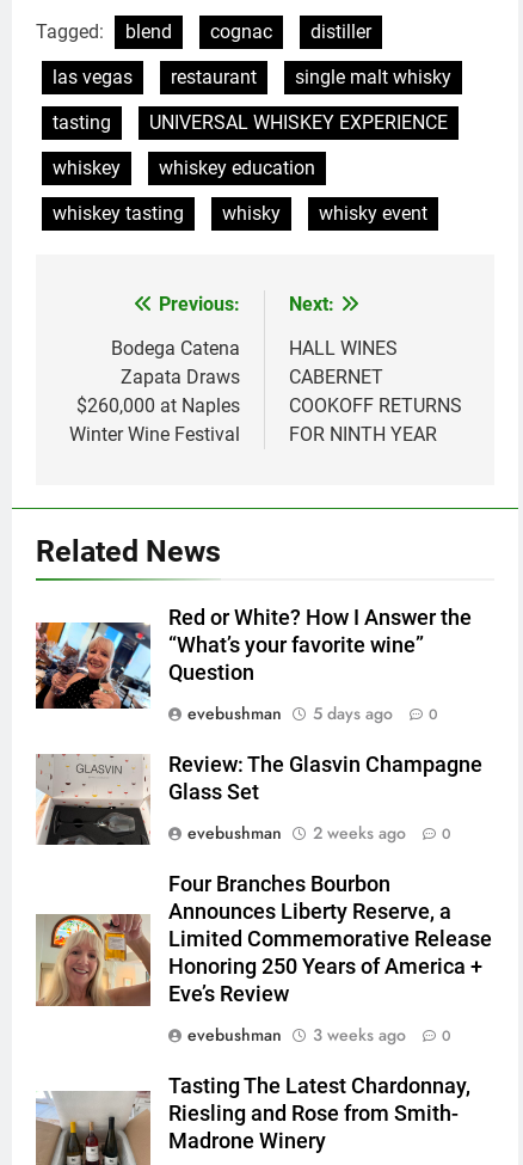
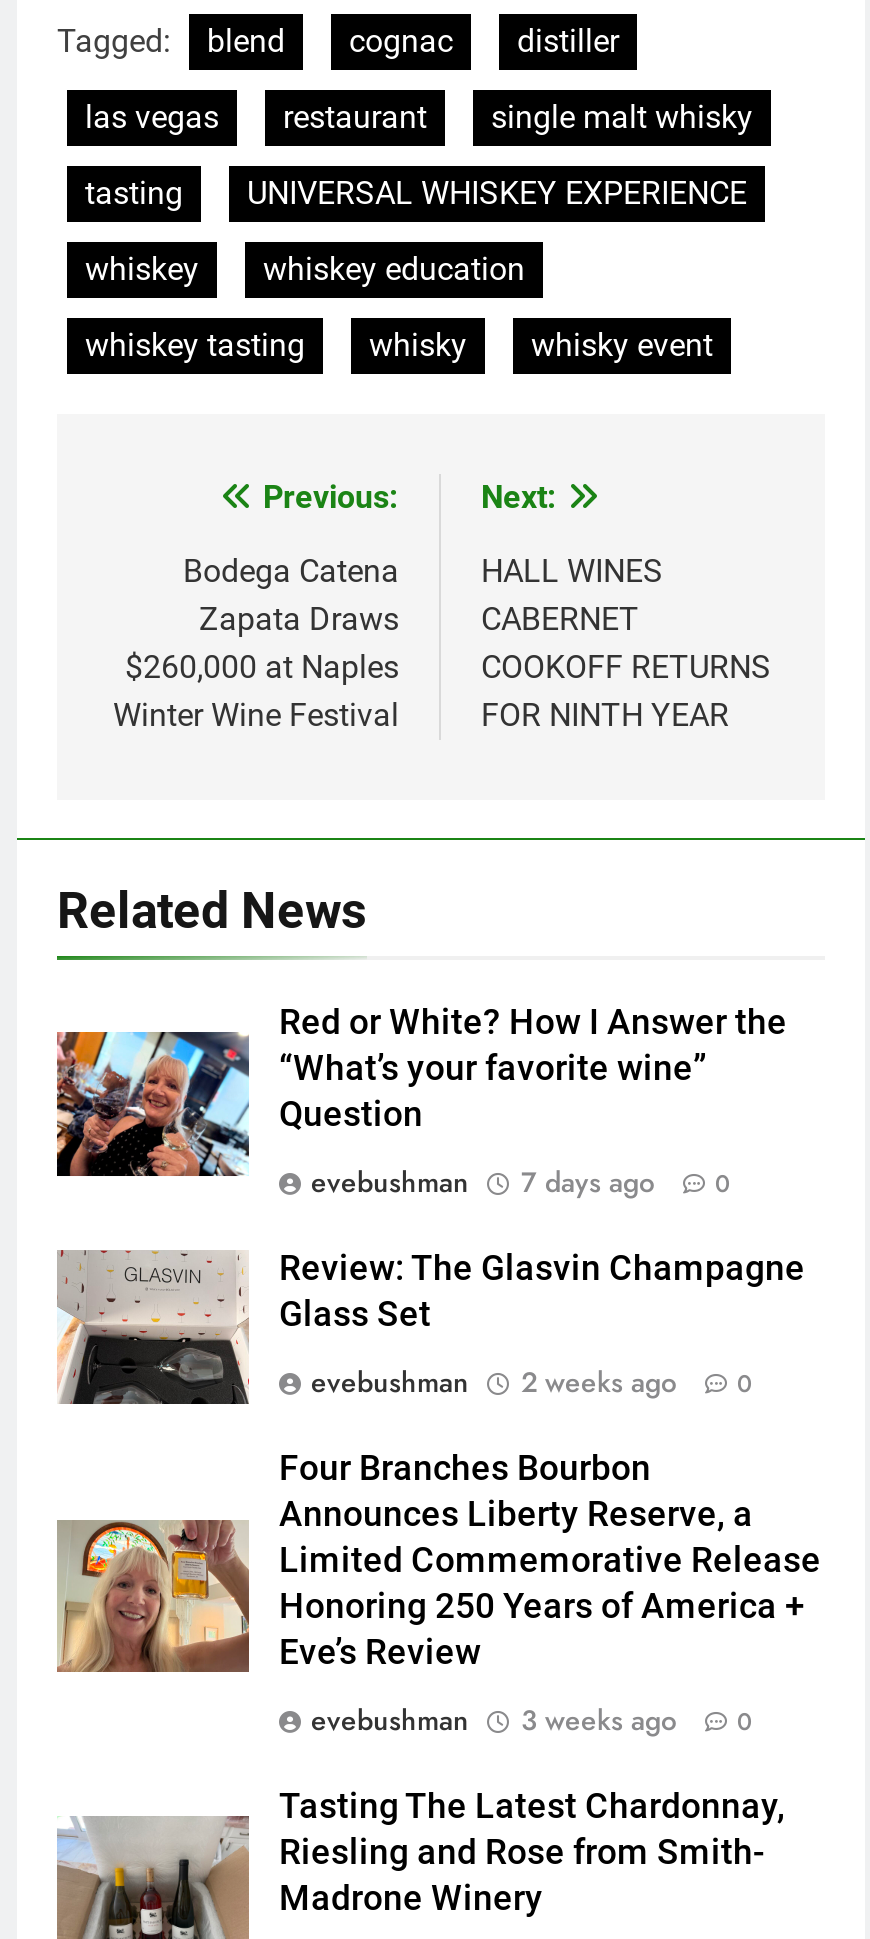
[187,701,438,725] evebushman 5 days ago 0 -> [311,1163,731,1203] evebushman 7 days ago 0

